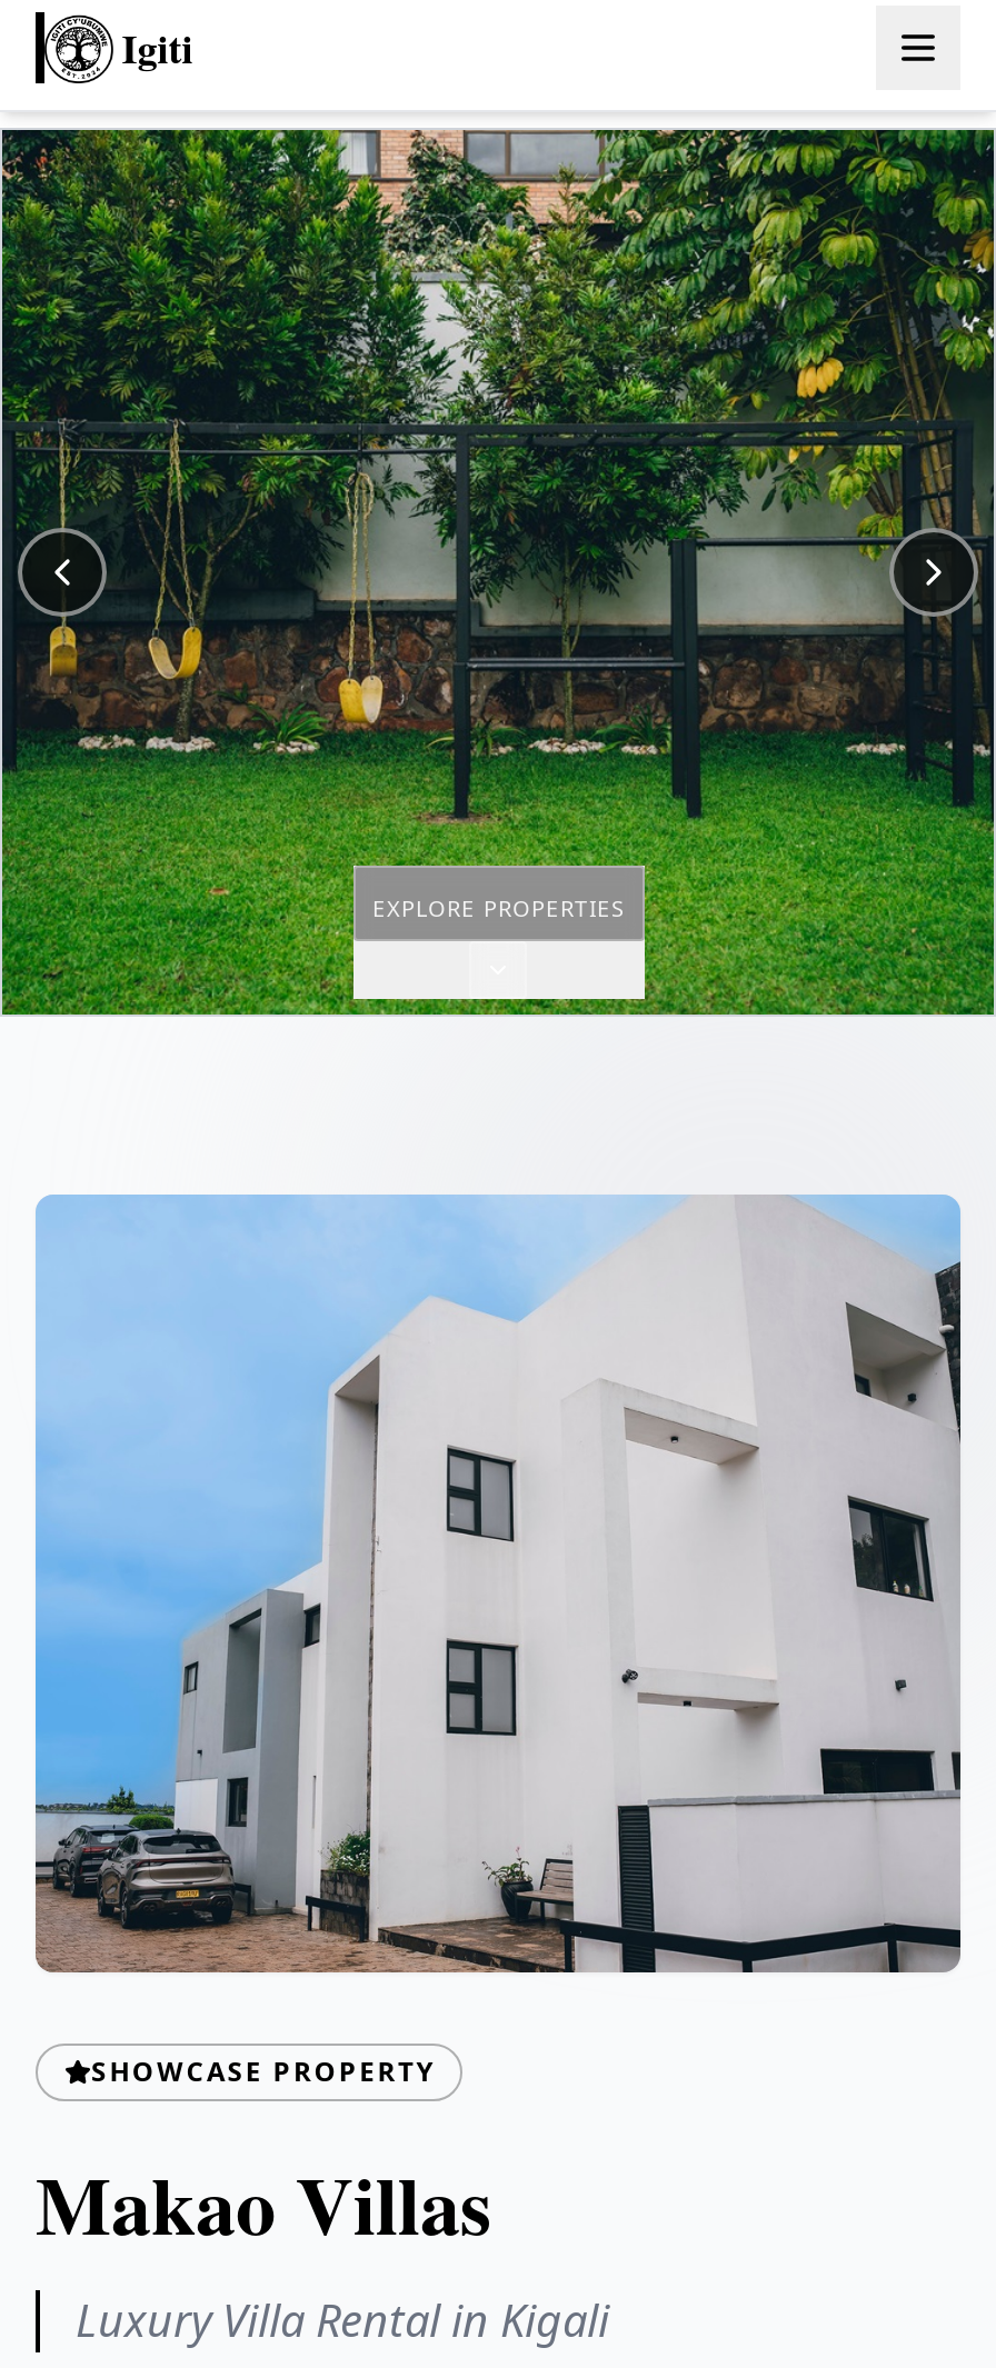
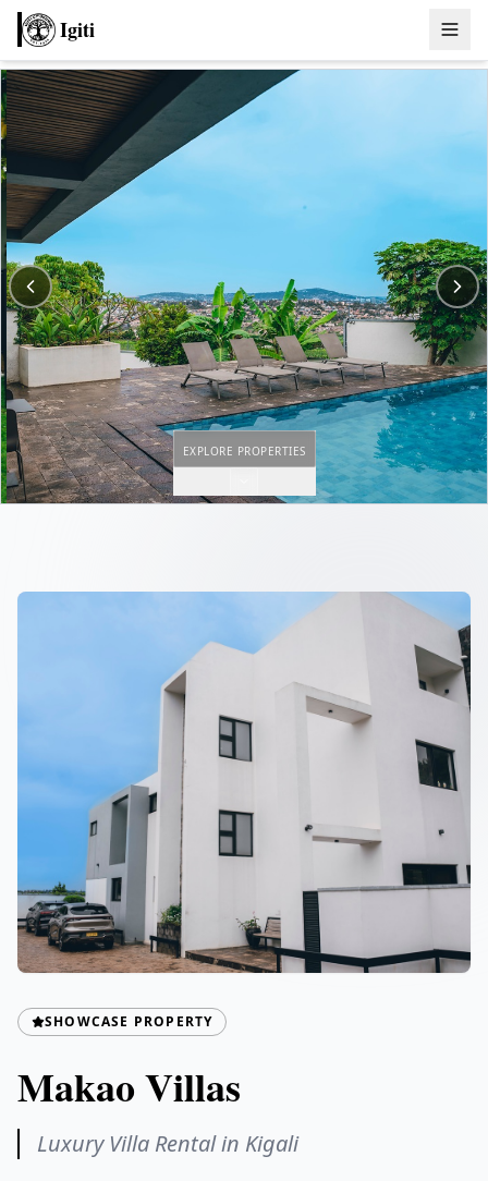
[7,128,989,1017] [image] -> [3,69,485,504] [image]

